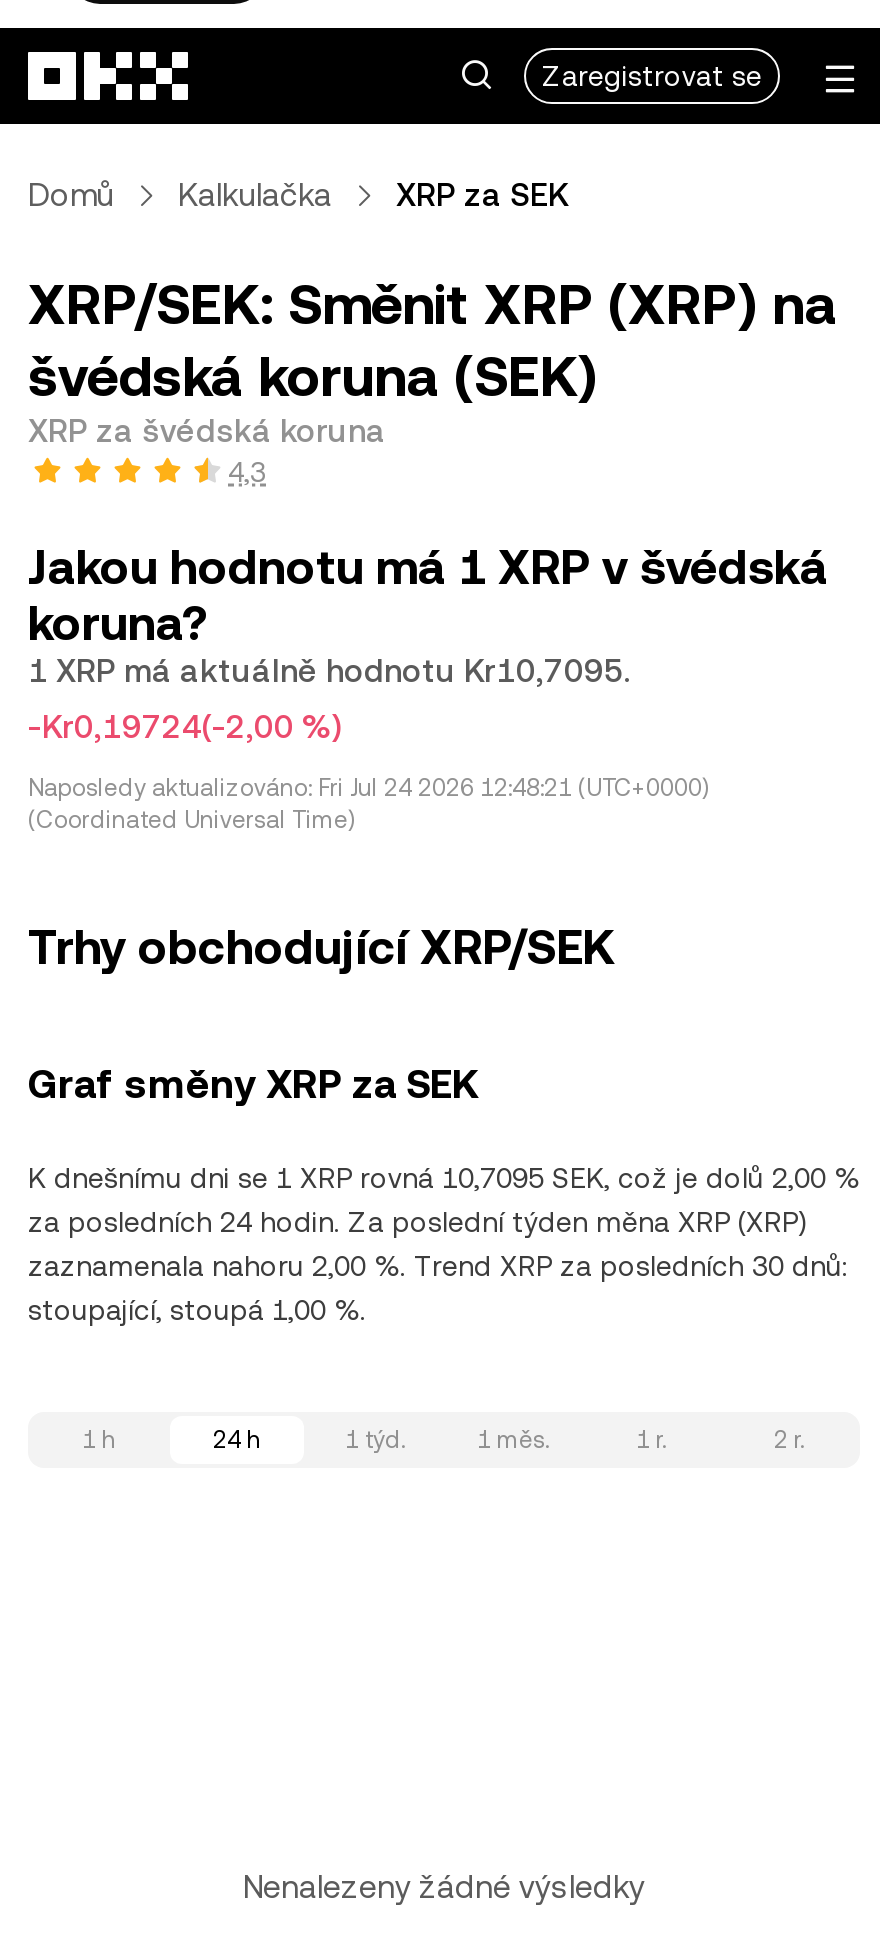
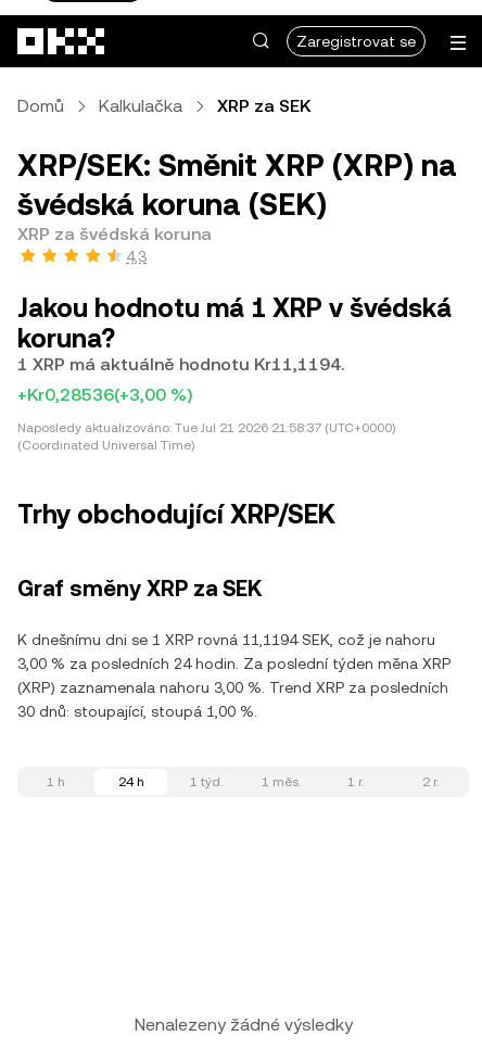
[28,652,630,690] 1 XRP má aktuálně hodnotu Kr10,7095. -> [17,354,344,375] 1 XRP má aktuálně hodnotu Kr11,1194.
[28,708,342,746] -Kr0,19724(-2,00 %) -> [17,384,192,405] +Kr0,28536(+3,00 %)
[28,774,708,802] Naposledy aktualizováno: Fri Jul 24 2026 12:48:21 (UTC+0000) -> [17,420,395,435] Naposledy aktualizováno: Tue Jul 21 2026 21:58:37 (UTC+0000)
[28,1162,860,1326] K dnešnímu dni se 1 XRP rovná 10,7095 SEK, což je dolů 2,00 % | za posledních 24 hodin. Za poslední týden měna XRP (XRP) | zaznamenala nahoru 2,00 %. Trend XRP za posledních 30 dnů: | stoupající, stoupá 1,00 %. -> [17,631,451,720] K dnešnímu dni se 1 XRP rovná 11,1194 SEK, což je nahoru | 3,00 % za posledních 24 hodin. Za poslední týden měna XRP | (XRP) zaznamenala nahoru 3,00 %. Trend XRP za posledních | 30 dnů: stoupající, stoupá 1,00 %.

